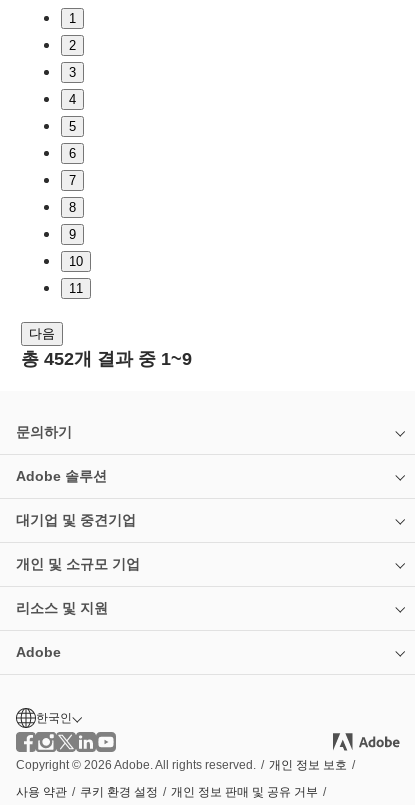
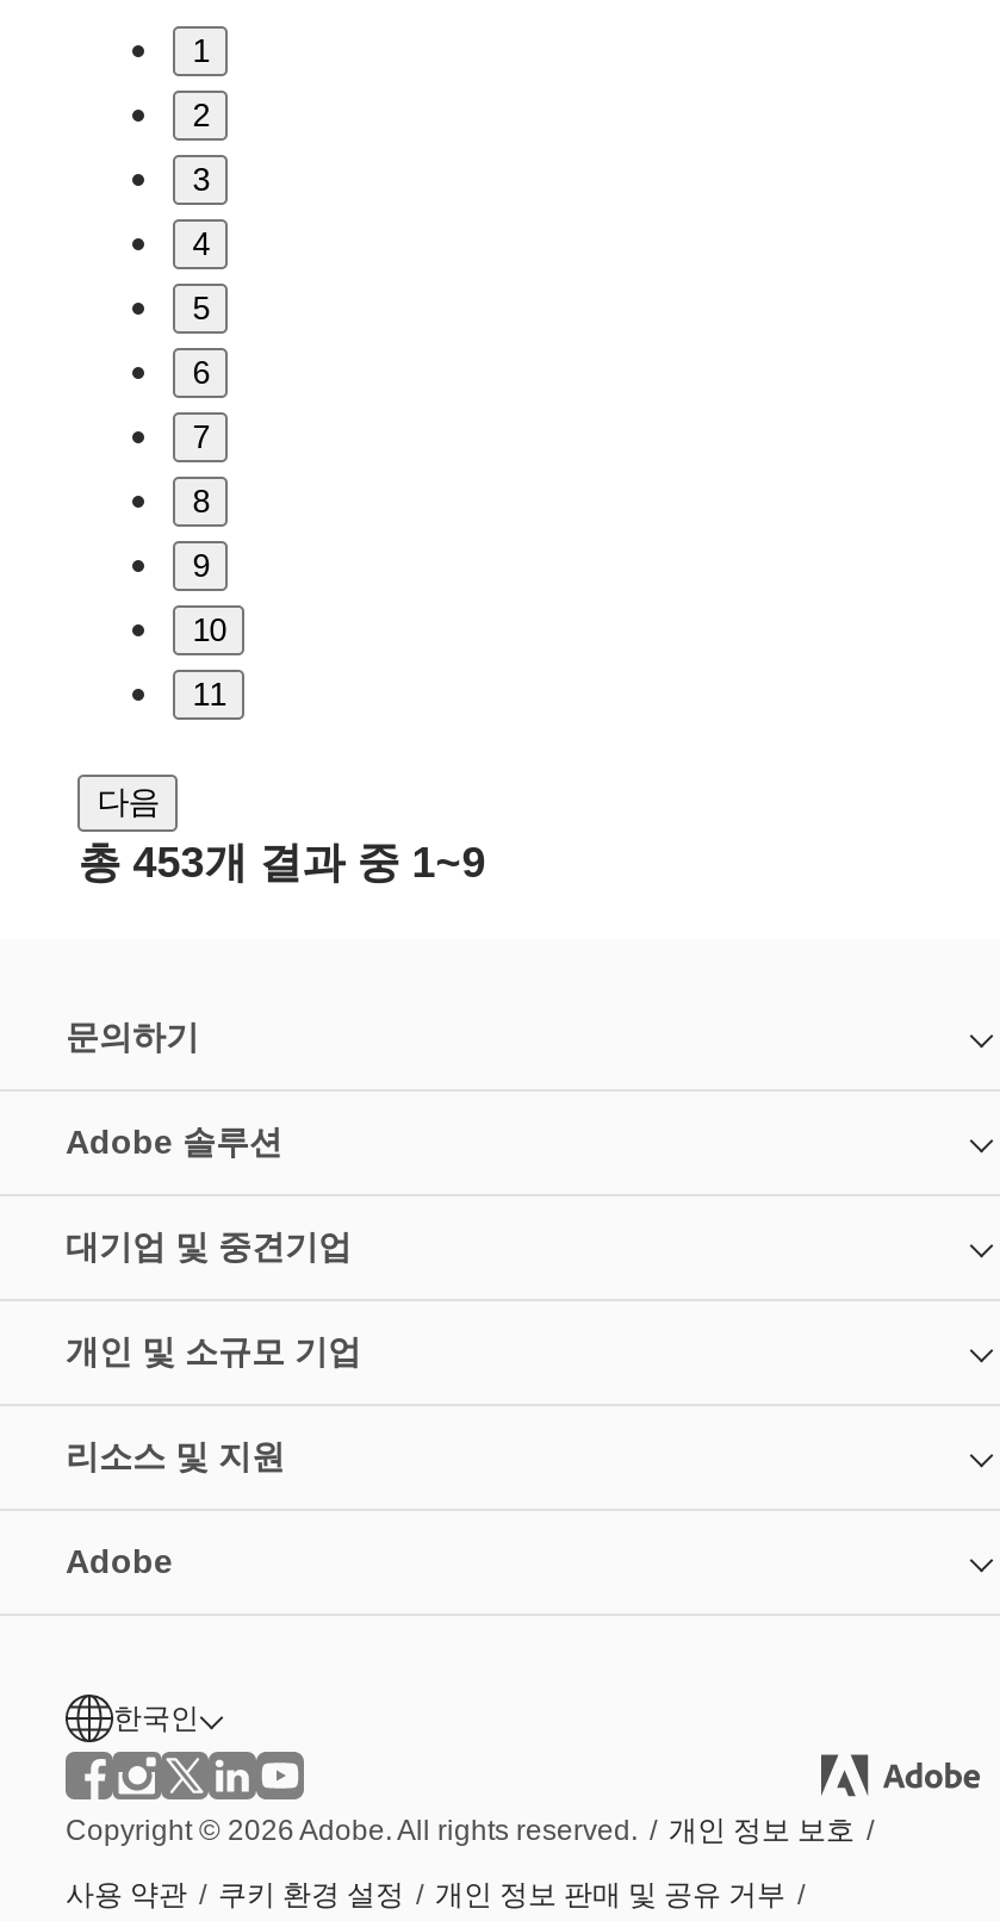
[21,349,192,369] 총 452개 결과 중 1~9 -> [78,838,486,886] 총 453개 결과 중 1~9

